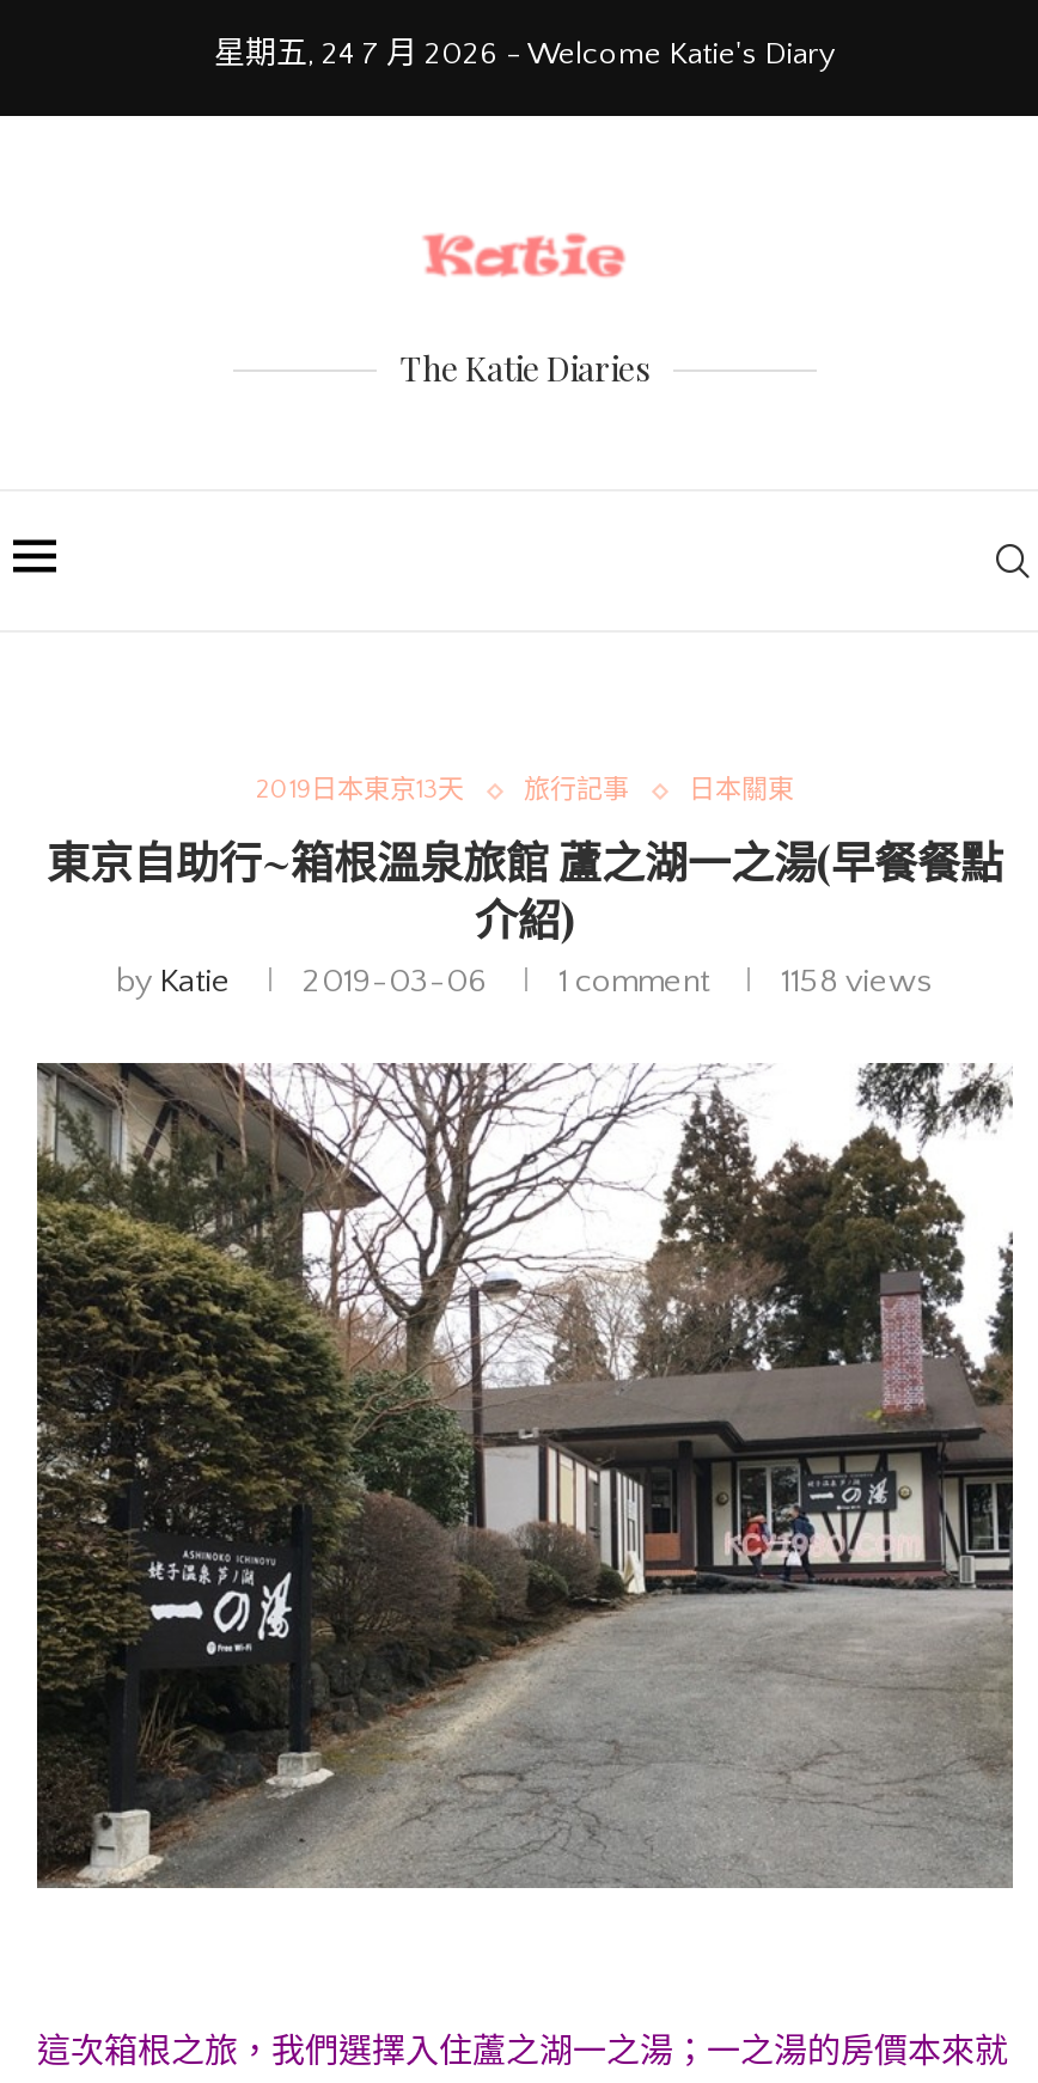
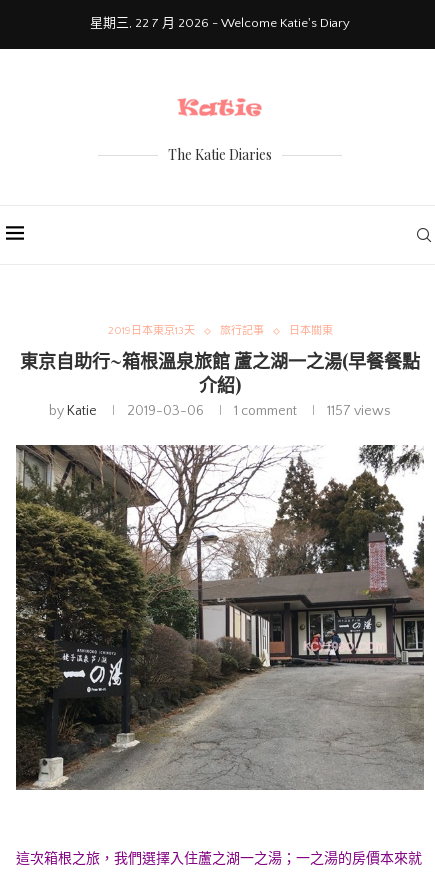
[214,37,836,71] 星期五, 24 7 月 2026 - Welcome Katie's Diary -> [90,16,350,30] 星期三, 22 7 月 2026 - Welcome Katie's Diary
[116,963,934,1001] by Katie 2019-03-06 1 comment 1158 views -> [49,403,391,419] by Katie 2019-03-06 1 comment 1157 views

